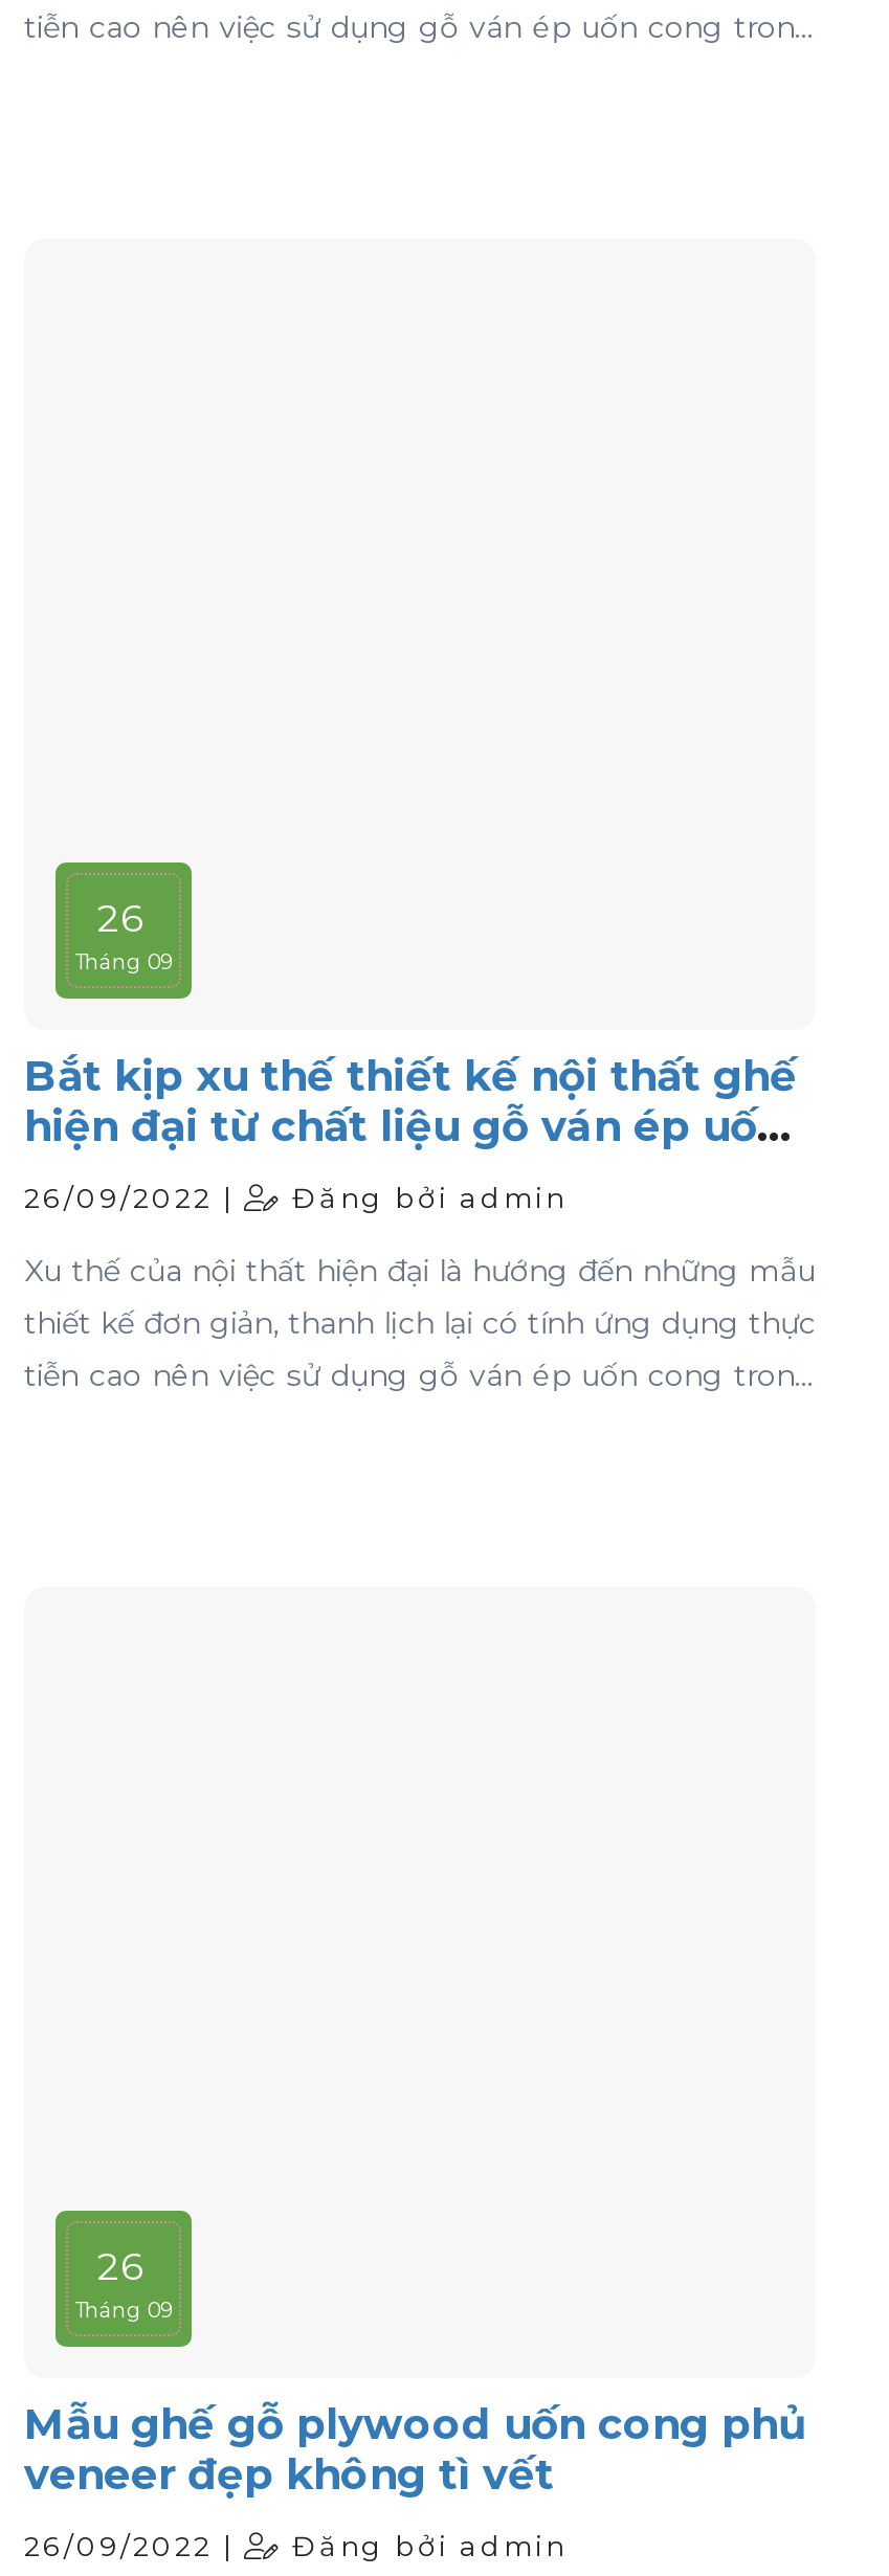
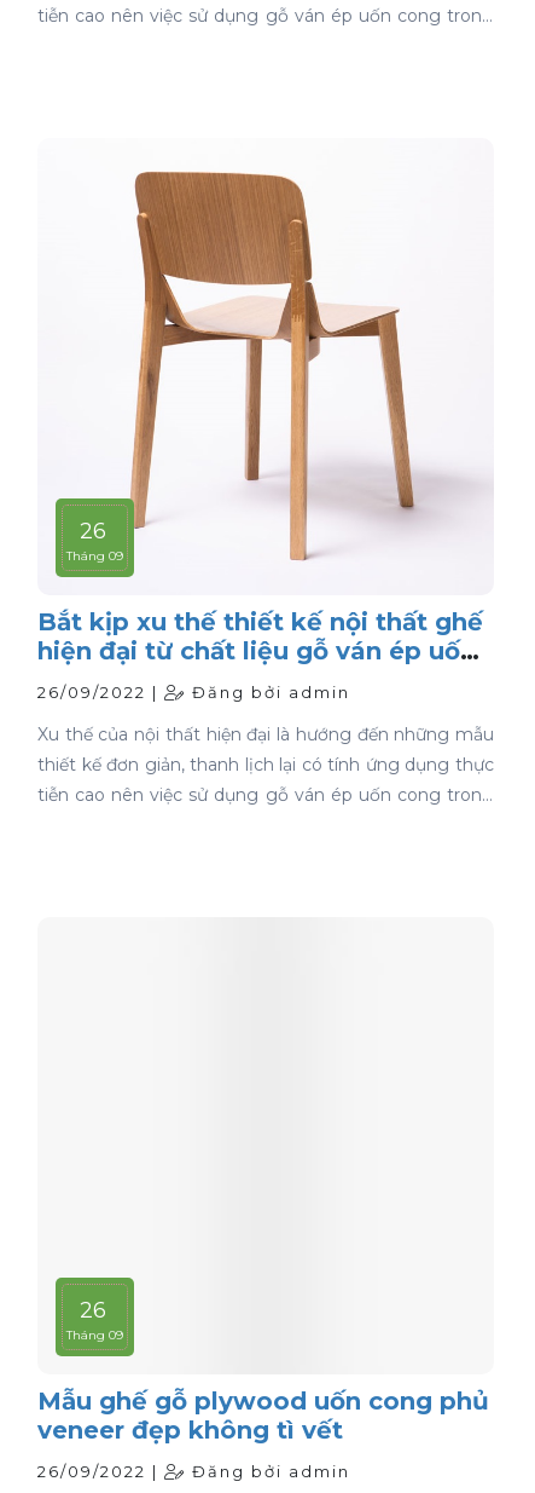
none -> [129,171,489,561] [image]

